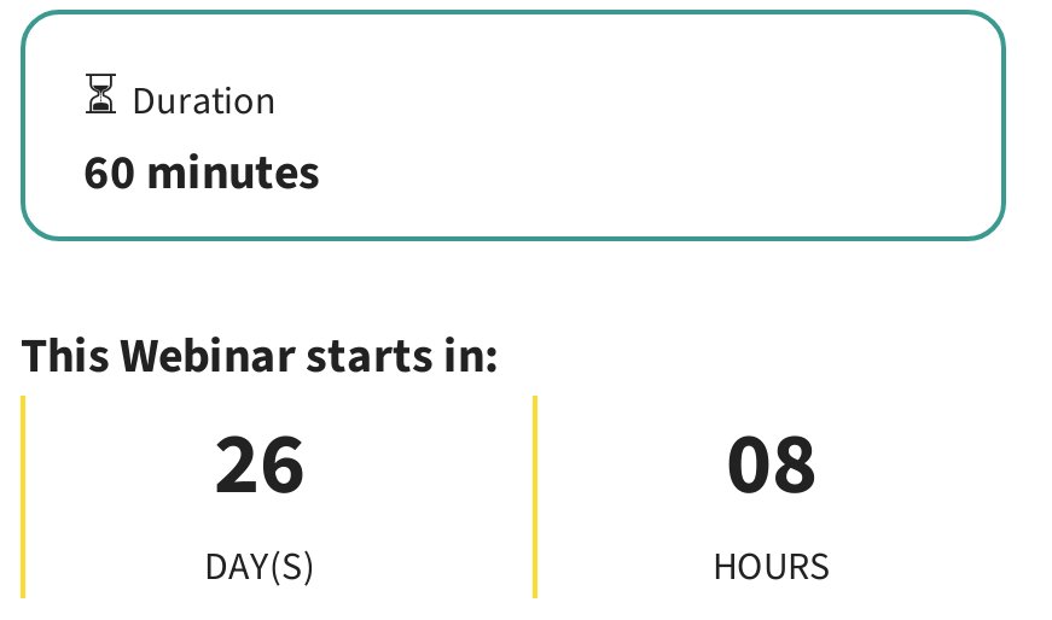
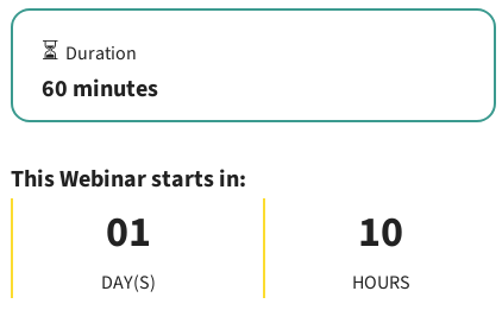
[214,402,306,525] 26 -> [106,202,151,262] 01
[726,402,818,525] 08 -> [358,202,403,262] 10

